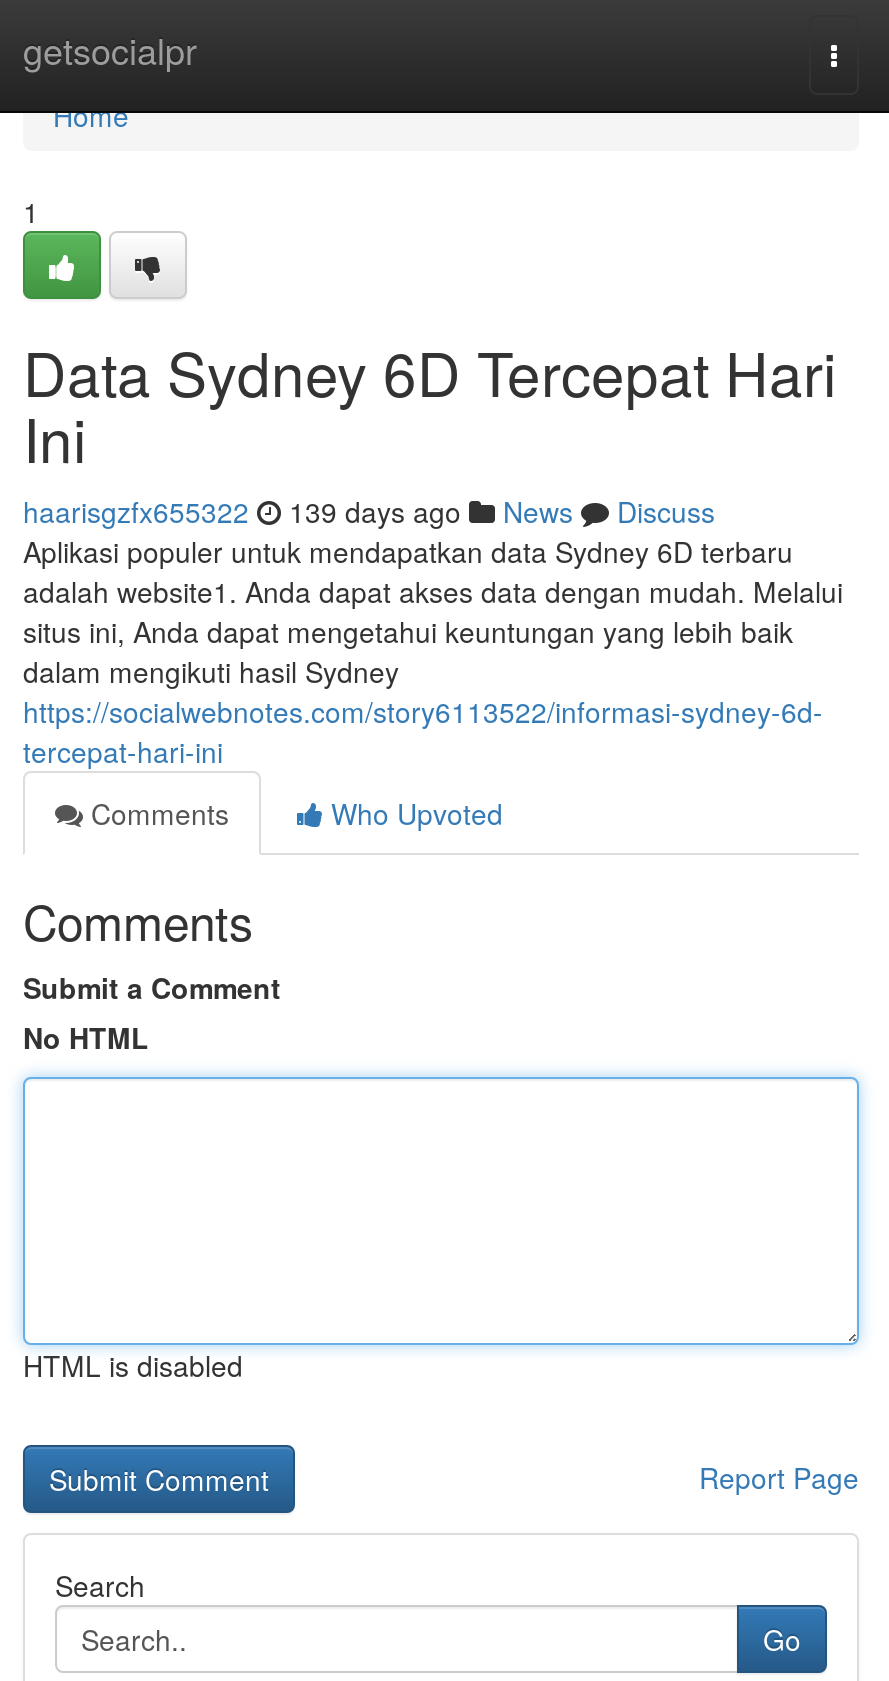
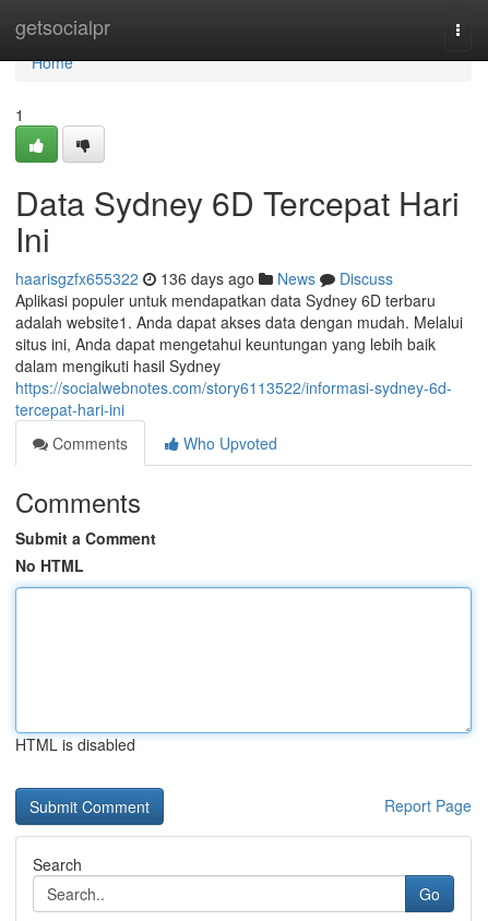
[23,491,715,531] haarisgzfx655322 139 days ago News Discuss -> [15,267,393,289] haarisgzfx655322 136 days ago News Discuss

